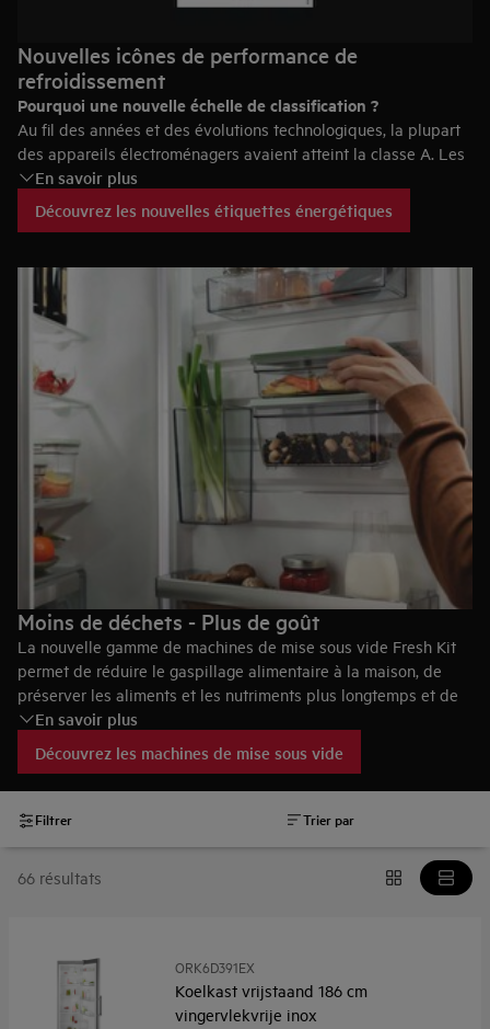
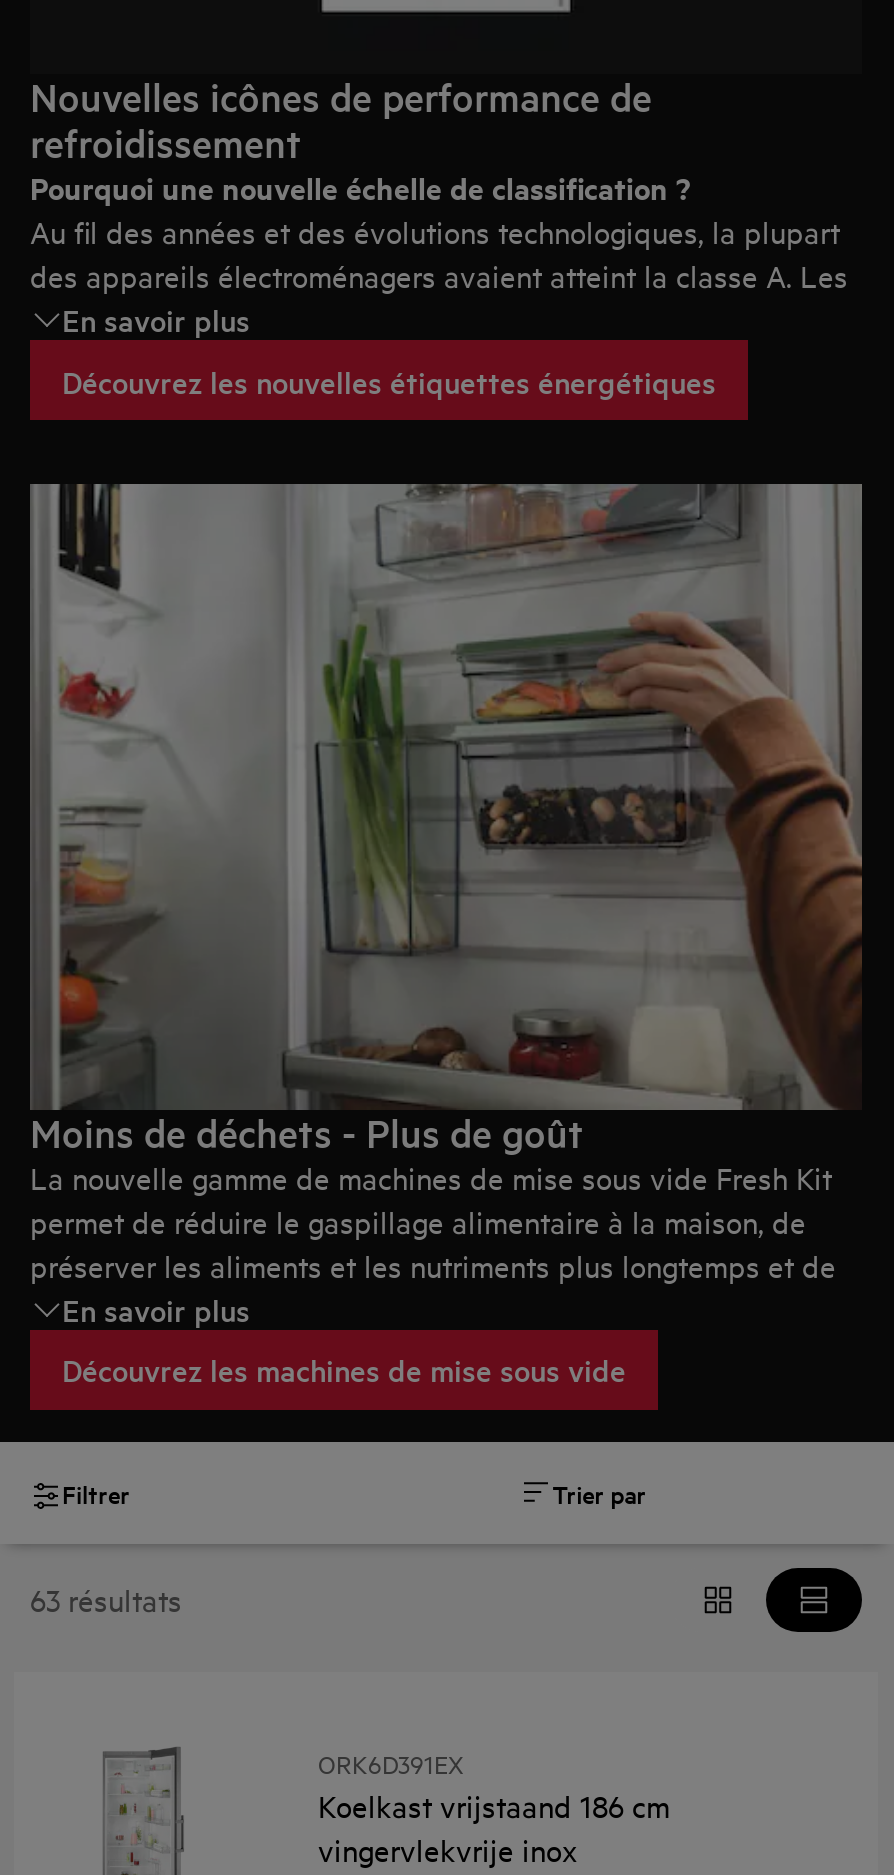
[17,867,102,888] 66 résultats -> [30,1580,182,1618] 63 résultats

